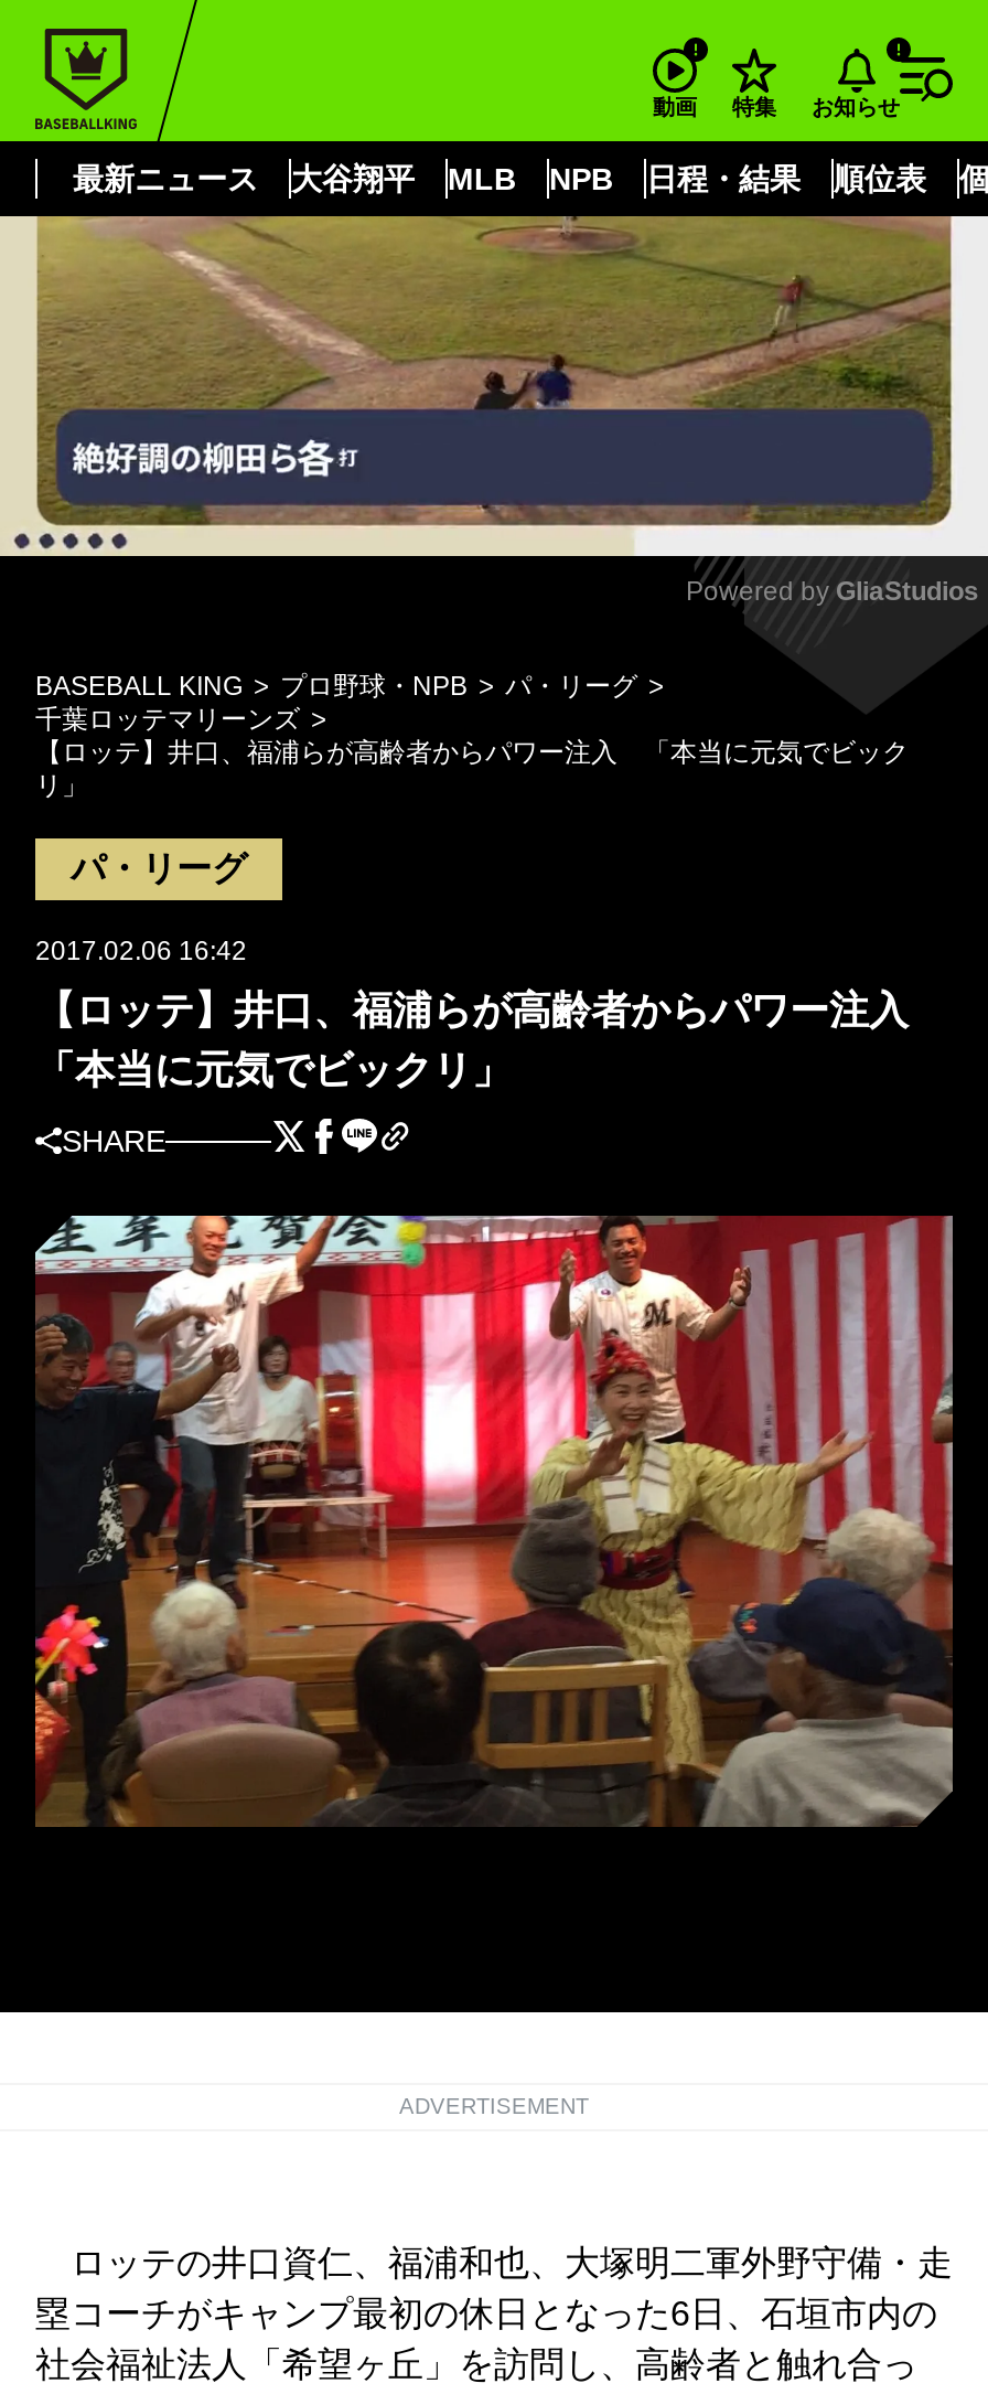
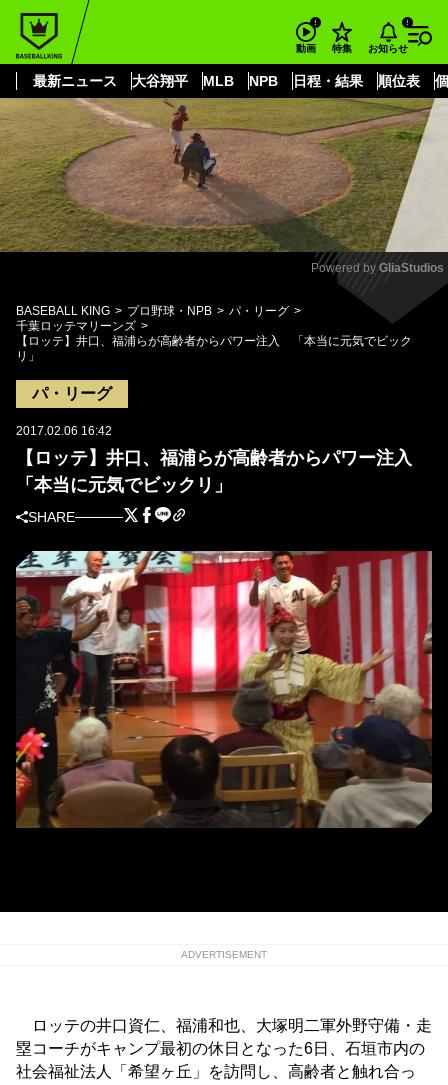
[7,214,981,558] [image] -> [3,97,445,252] [image]

